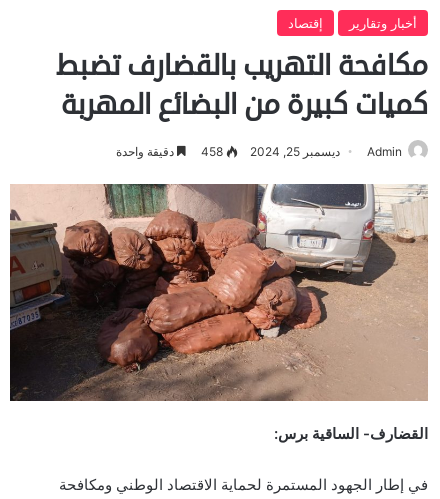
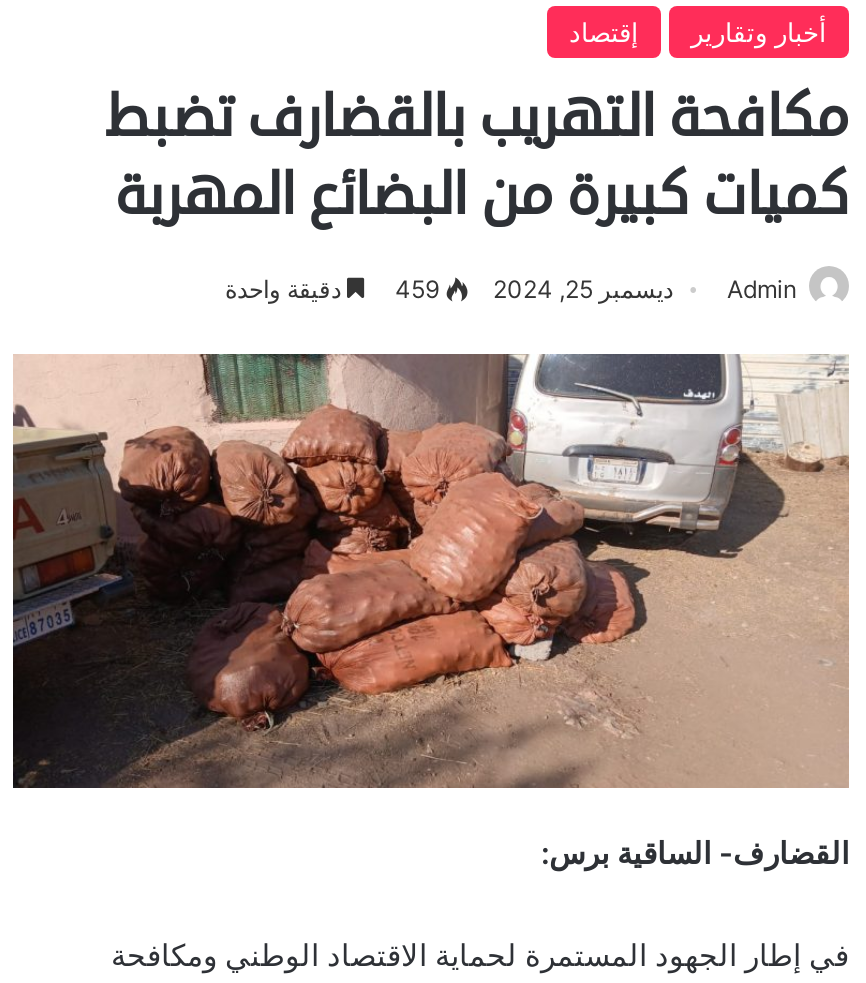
[116,144,223,159] 458 دقيقة واحدة -> [225,274,439,304] 459 دقيقة واحدة

